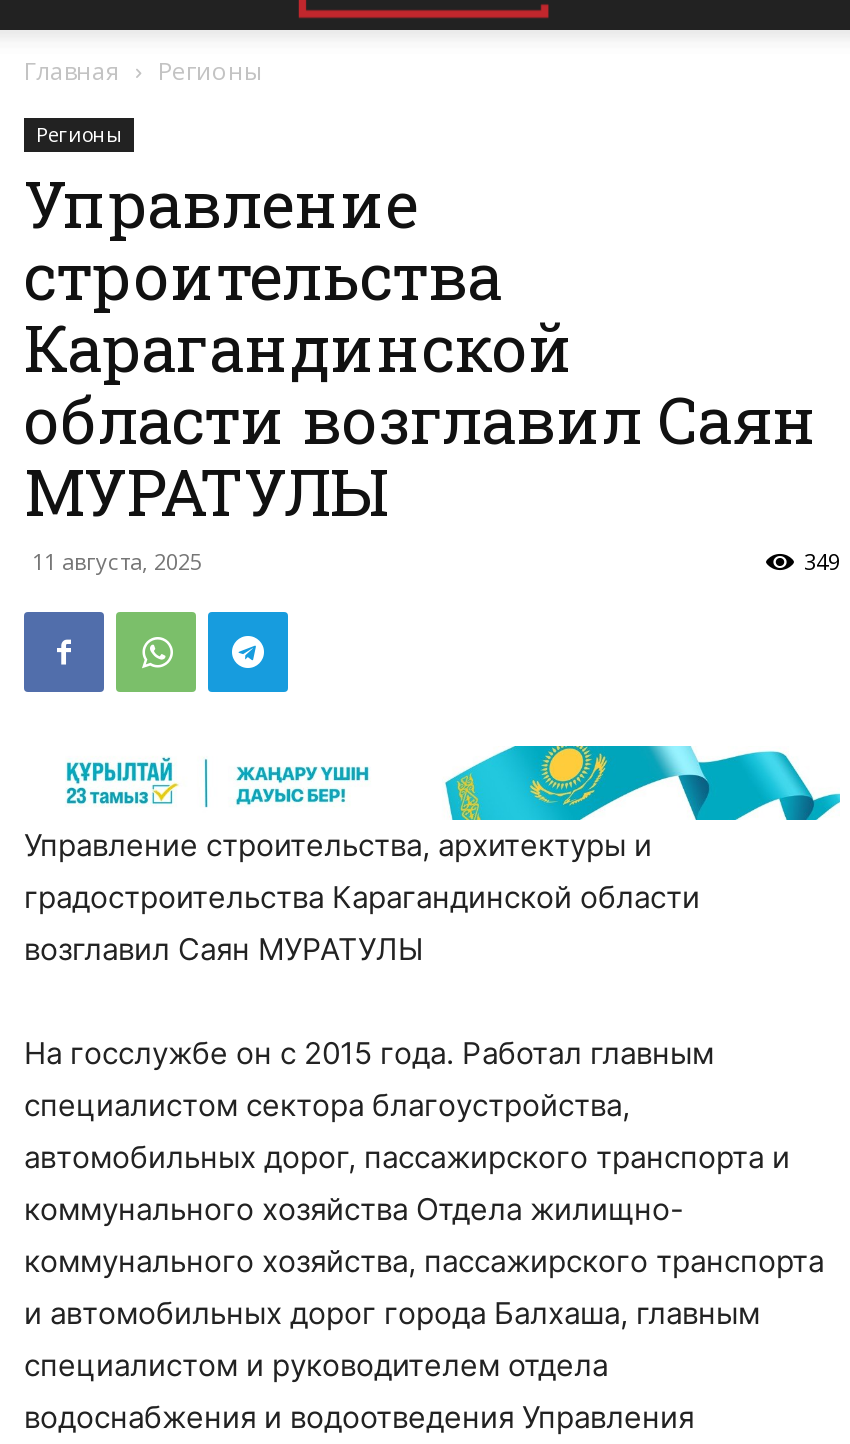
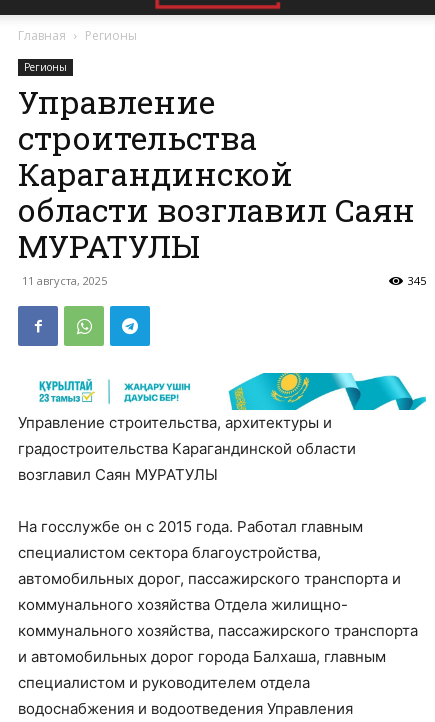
[804,546,840,576] 349 -> [408,273,426,288] 345

